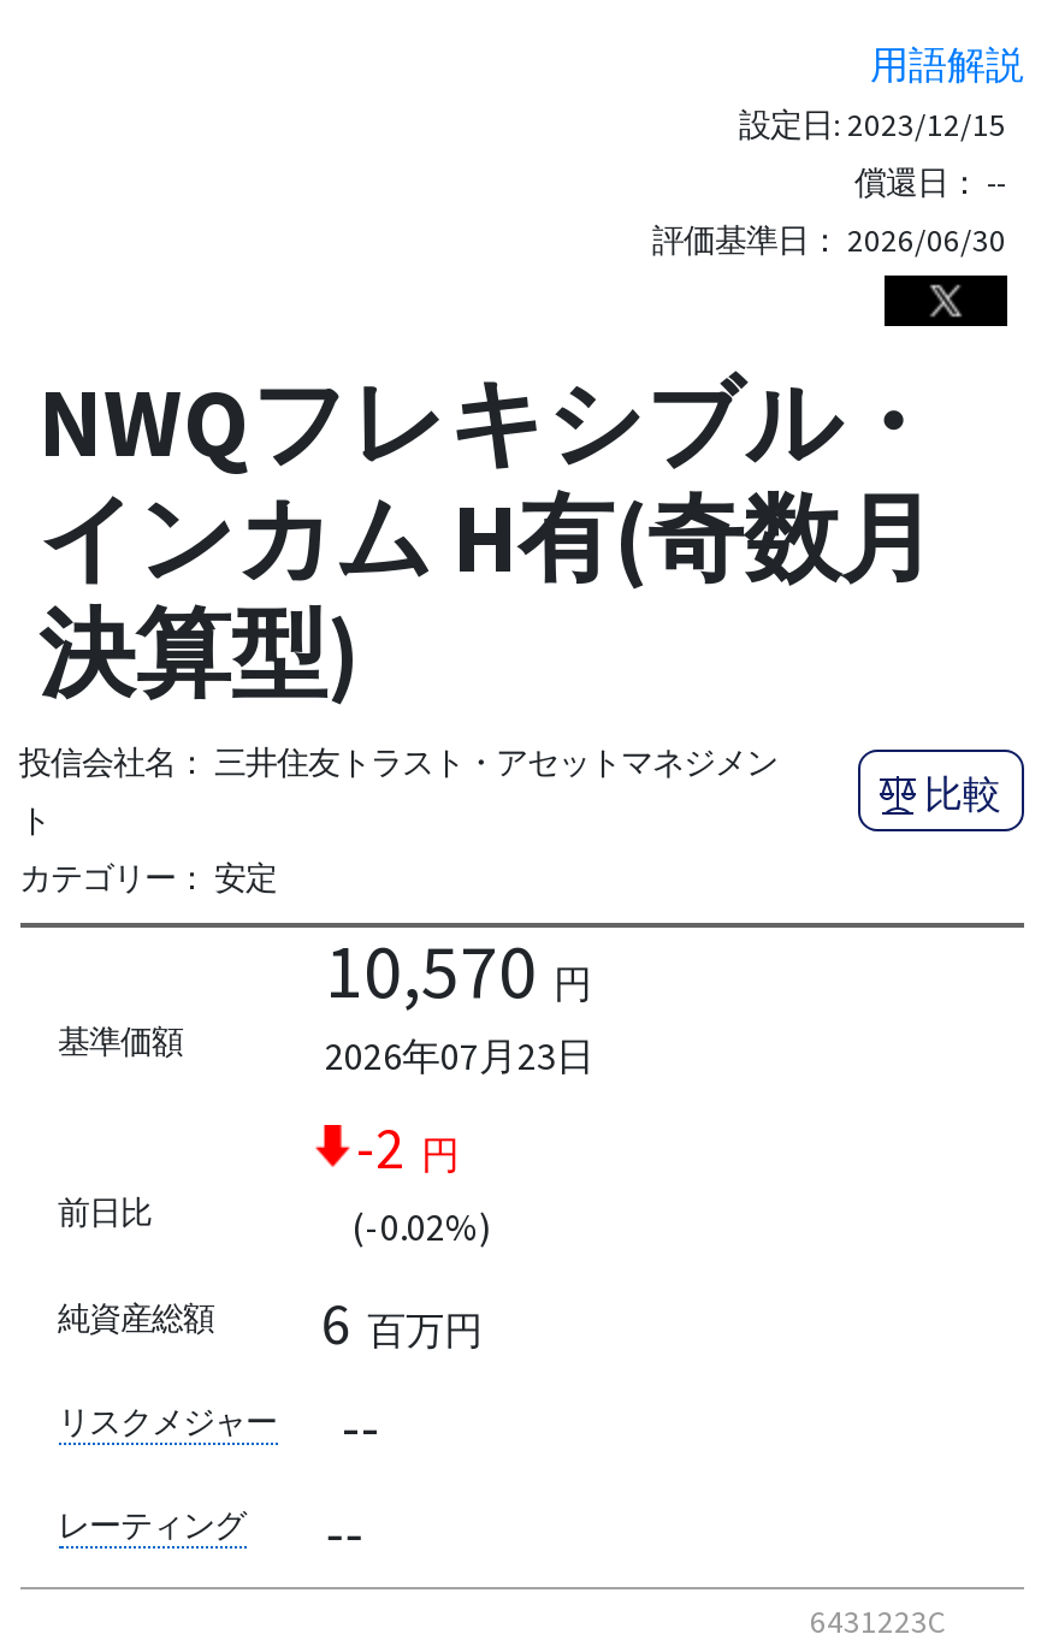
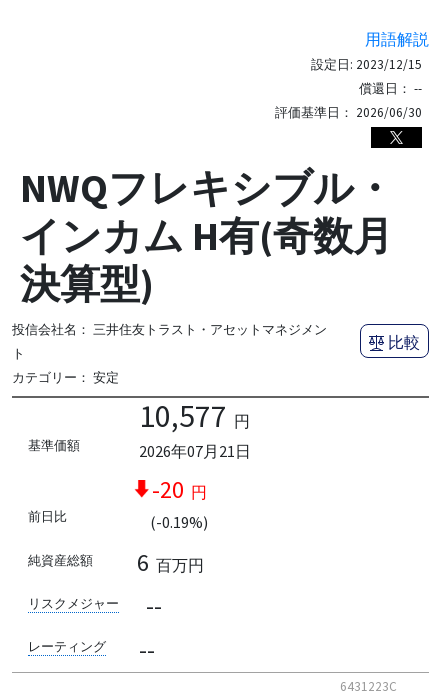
[325,922,592,1018] 10,570 円 -> [138,396,249,436] 10,577 円
[325,1030,594,1078] 2026年07月23日 -> [138,441,250,461] 2026年07月21日
[356,1110,460,1184] -2 円 -> [151,474,206,505] -20 円
[351,1201,491,1249] (-0.02%) -> [149,512,207,532] (-0.19%)

